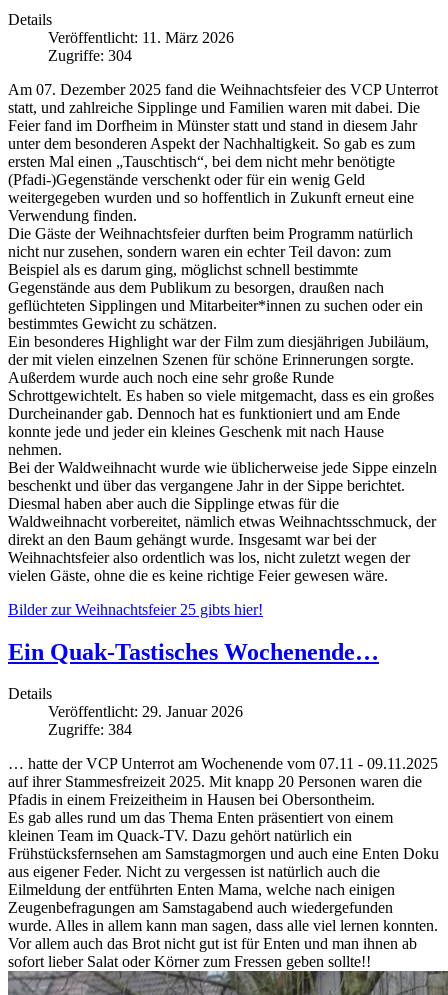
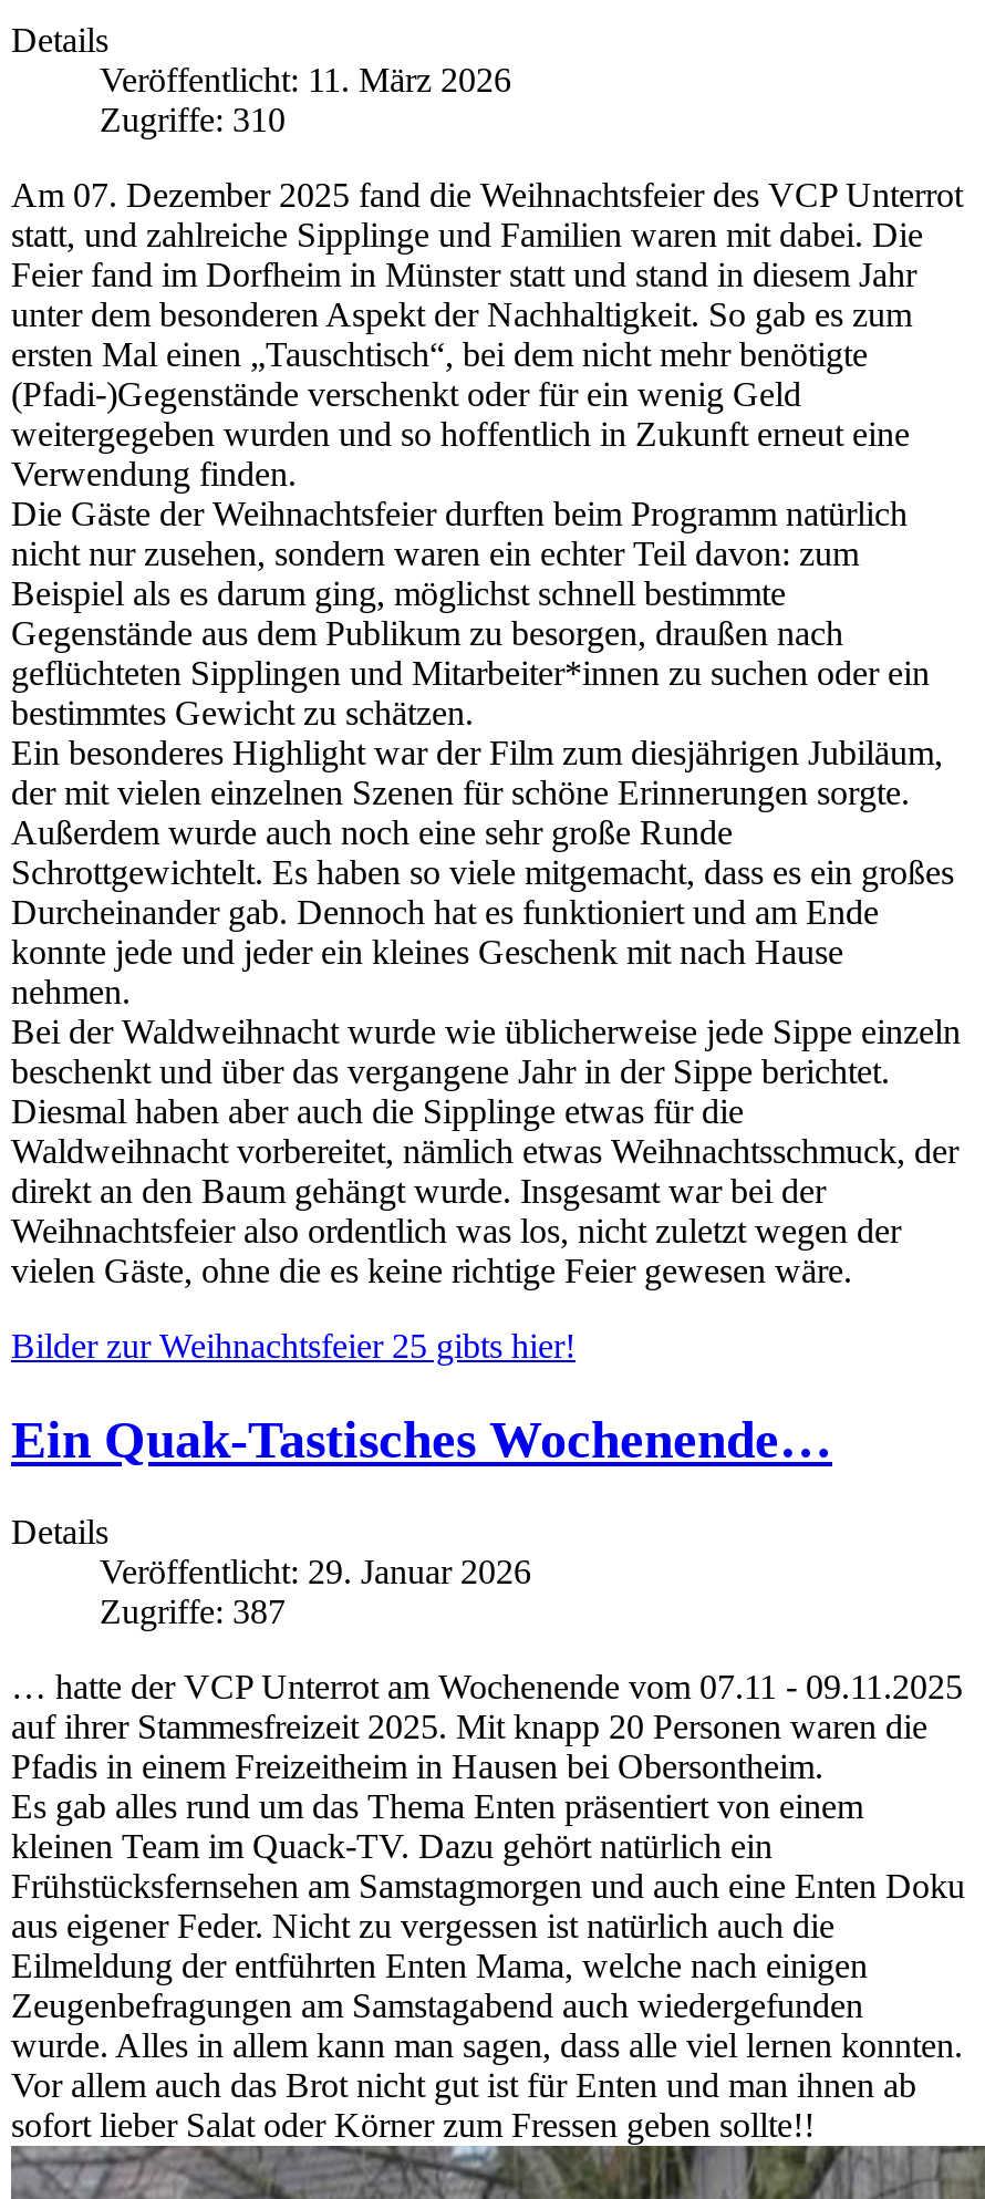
[48,47,132,64] Zugriffe: 304 -> [100,100,286,137] Zugriffe: 310
[48,721,132,738] Zugriffe: 384 -> [100,1593,286,1631] Zugriffe: 387

